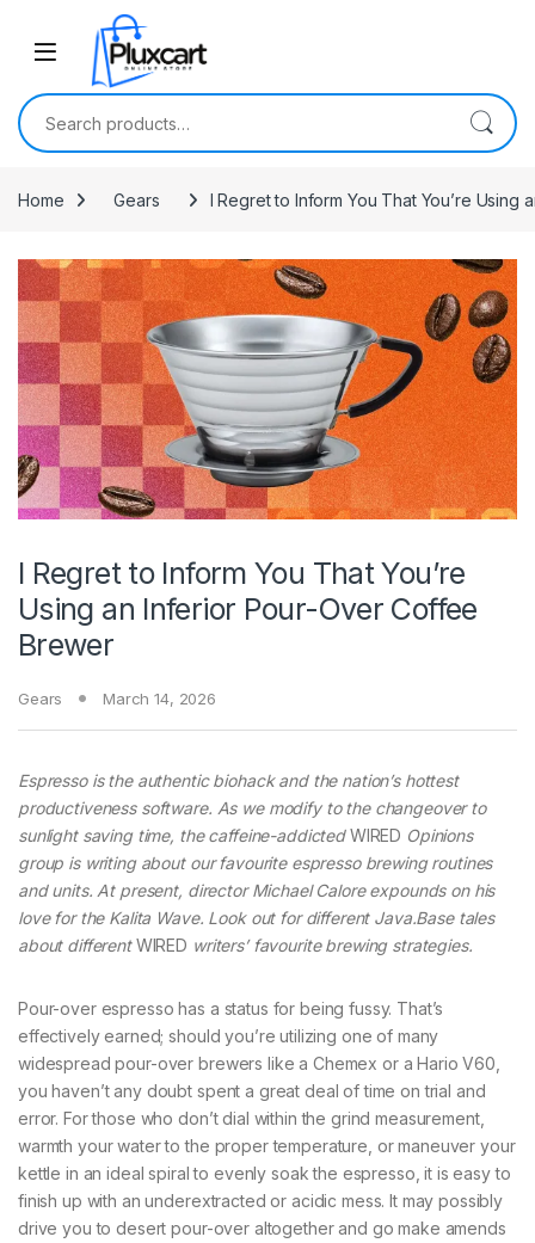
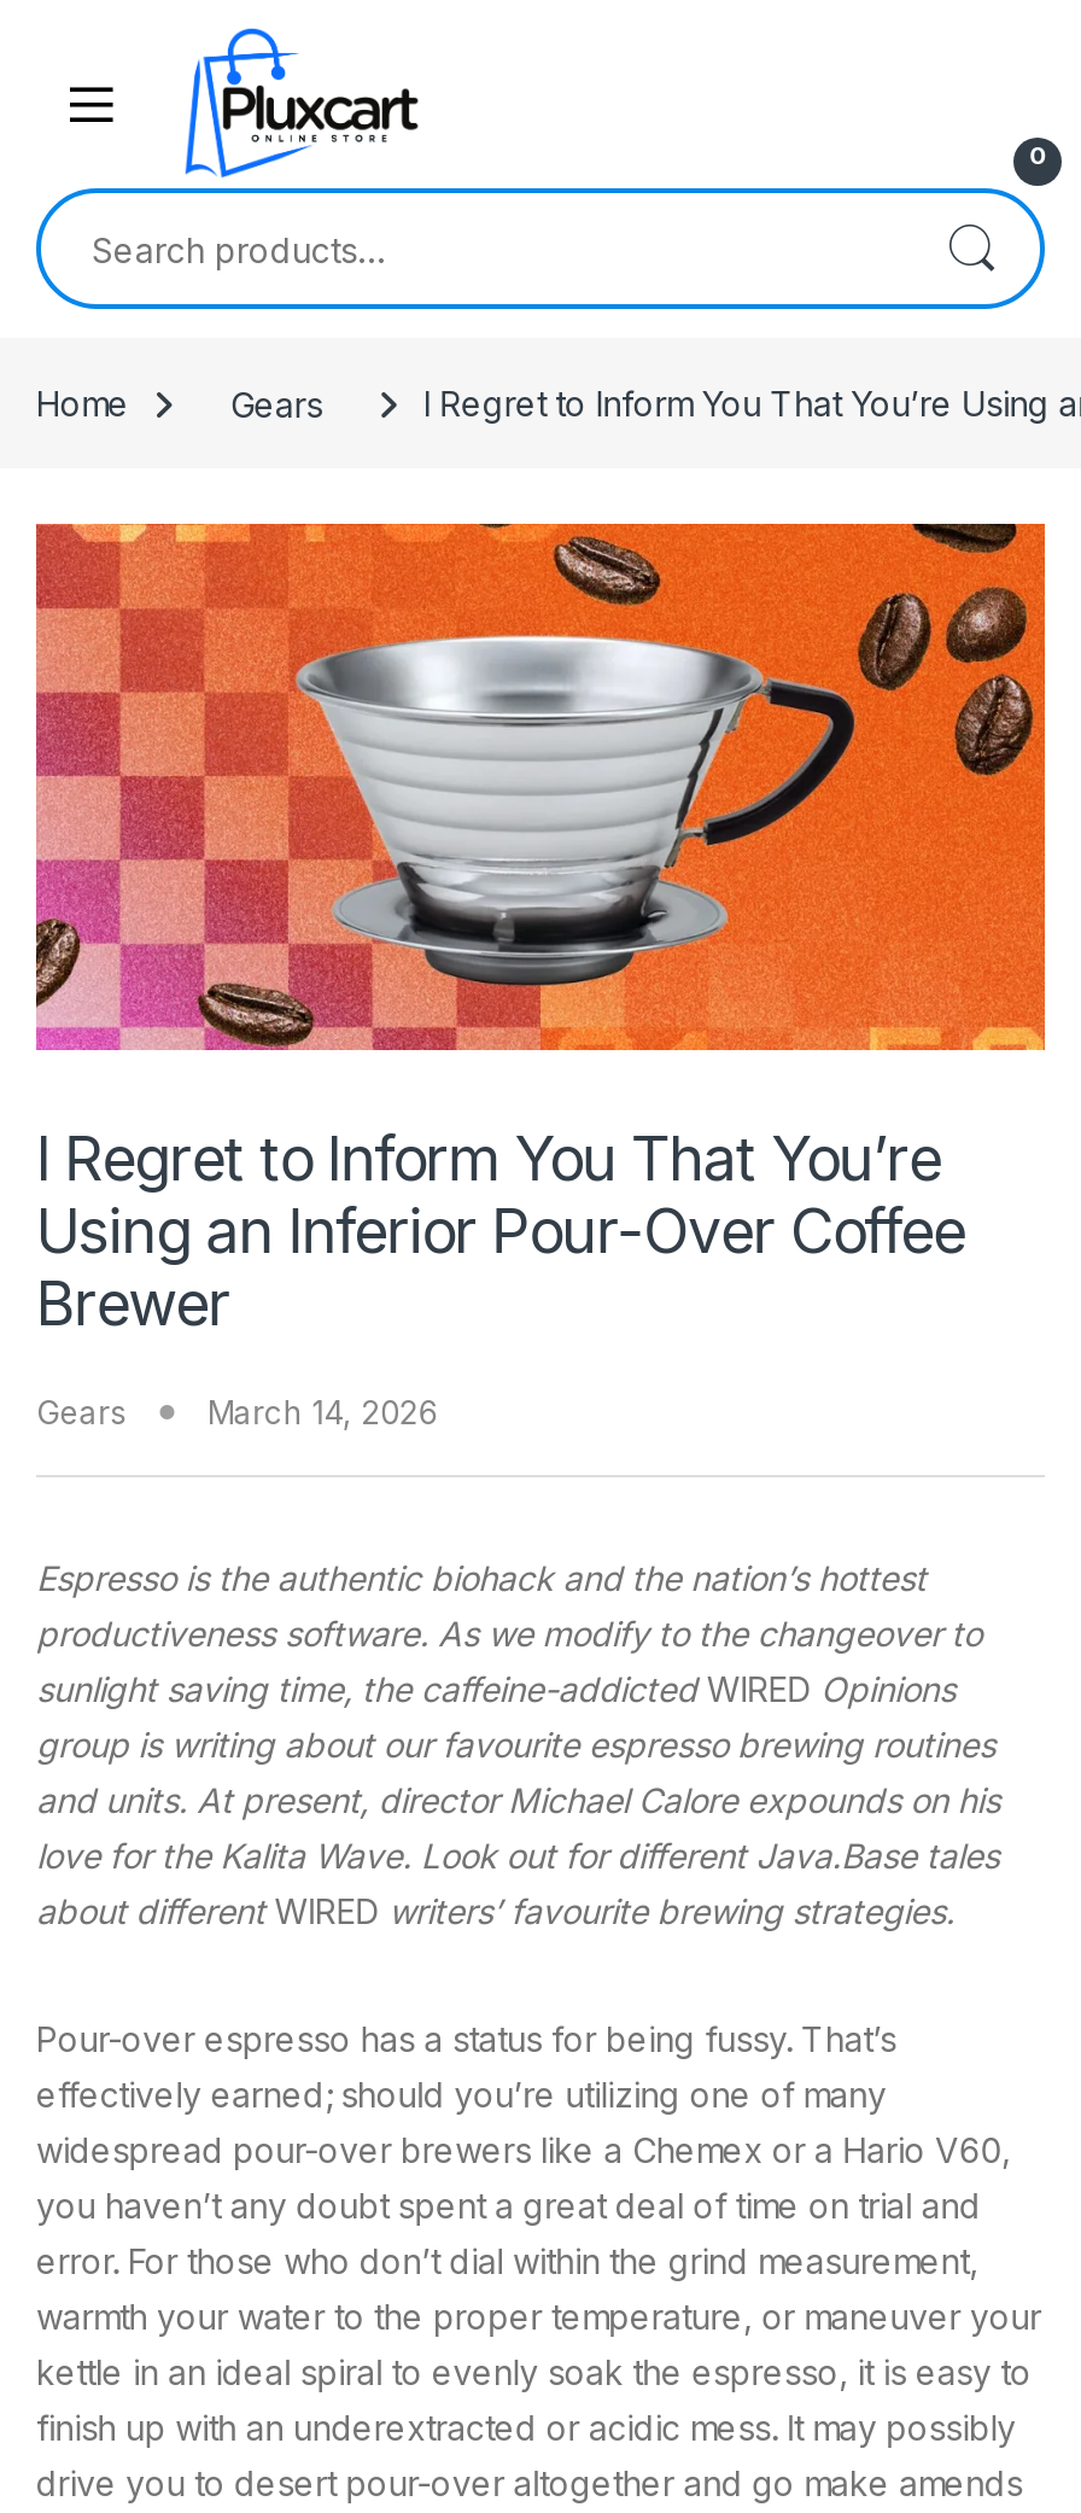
none -> [1029,139,1046,168] 0

